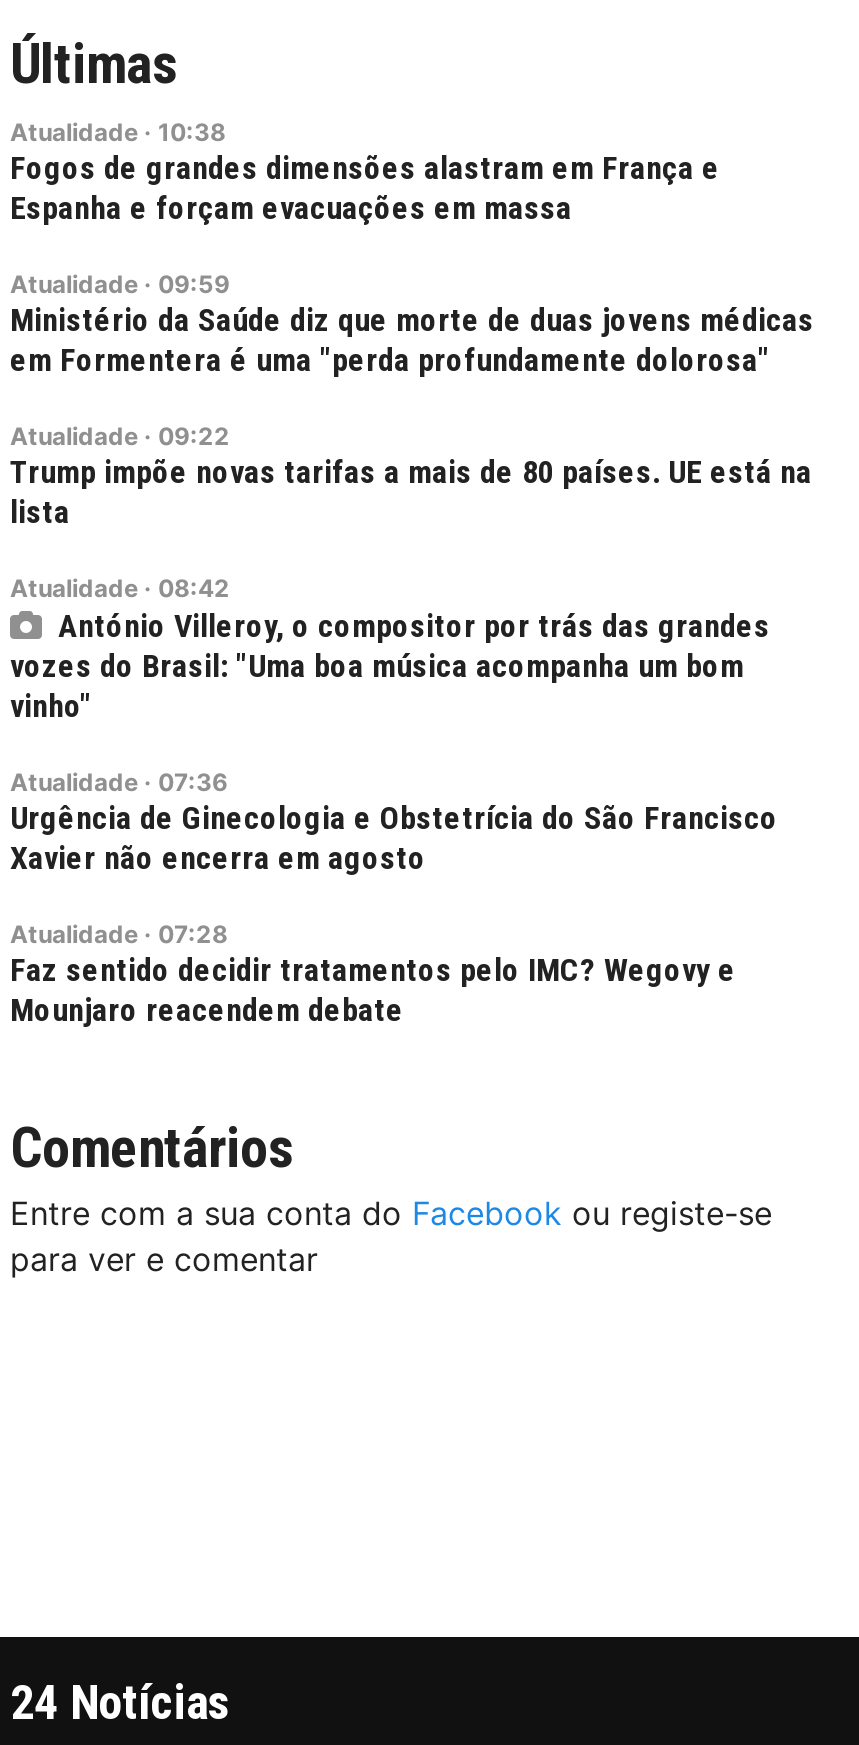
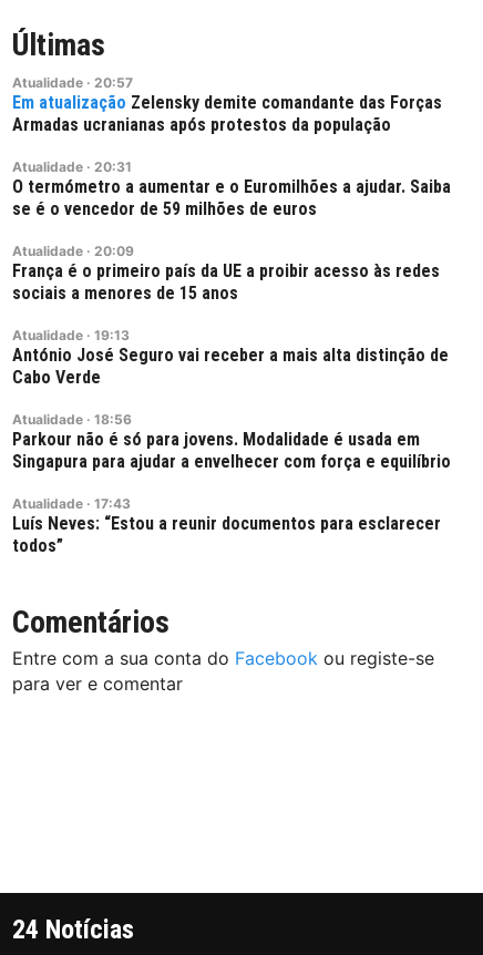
[10,117,720,227] Atualidade · 10:38 | Fogos de grandes dimensões alastram em França e | Espanha e forçam evacuações em massa -> [12,74,442,135] Atualidade · 20:57 | Zelensky demite comandante das Forças | Armadas ucranianas após protestos da população
[10,269,814,379] Atualidade · 09:59 | Ministério da Saúde diz que morte de duas jovens médicas | em Formentera é uma "perda profundamente dolorosa" -> [12,159,451,220] Atualidade · 20:31 | O termómetro a aumentar e o Euromilhões a ajudar. Saiba | se é o vencedor de 59 milhões de euros
[10,421,812,531] Atualidade · 09:22 | Trump impõe novas tarifas a mais de 80 países. UE está na | lista -> [12,243,440,304] Atualidade · 20:09 | França é o primeiro país da UE a proibir acesso às redes | sociais a menores de 15 anos
[10,573,770,725] Atualidade · 08:42 | António Villeroy, o compositor por trás das grandes | vozes do Brasil: "Uma boa música acompanha um bom | vinho" -> [12,327,449,388] Atualidade · 19:13 | António José Seguro vai receber a mais alta distinção de | Cabo Verde
[10,767,778,877] Atualidade · 07:36 | Urgência de Ginecologia e Obstetrícia do São Francisco | Xavier não encerra em agosto -> [12,411,451,472] Atualidade · 18:56 | Parkour não é só para jovens. Modalidade é usada em | Singapura para ajudar a envelhecer com força e equilíbrio
[10,919,736,1029] Atualidade · 07:28 | Faz sentido decidir tratamentos pelo IMC? Wegovy e | Mounjaro reacendem debate -> [12,495,441,556] Atualidade · 17:43 | Luís Neves: “Estou a reunir documentos para esclarecer | todos”

